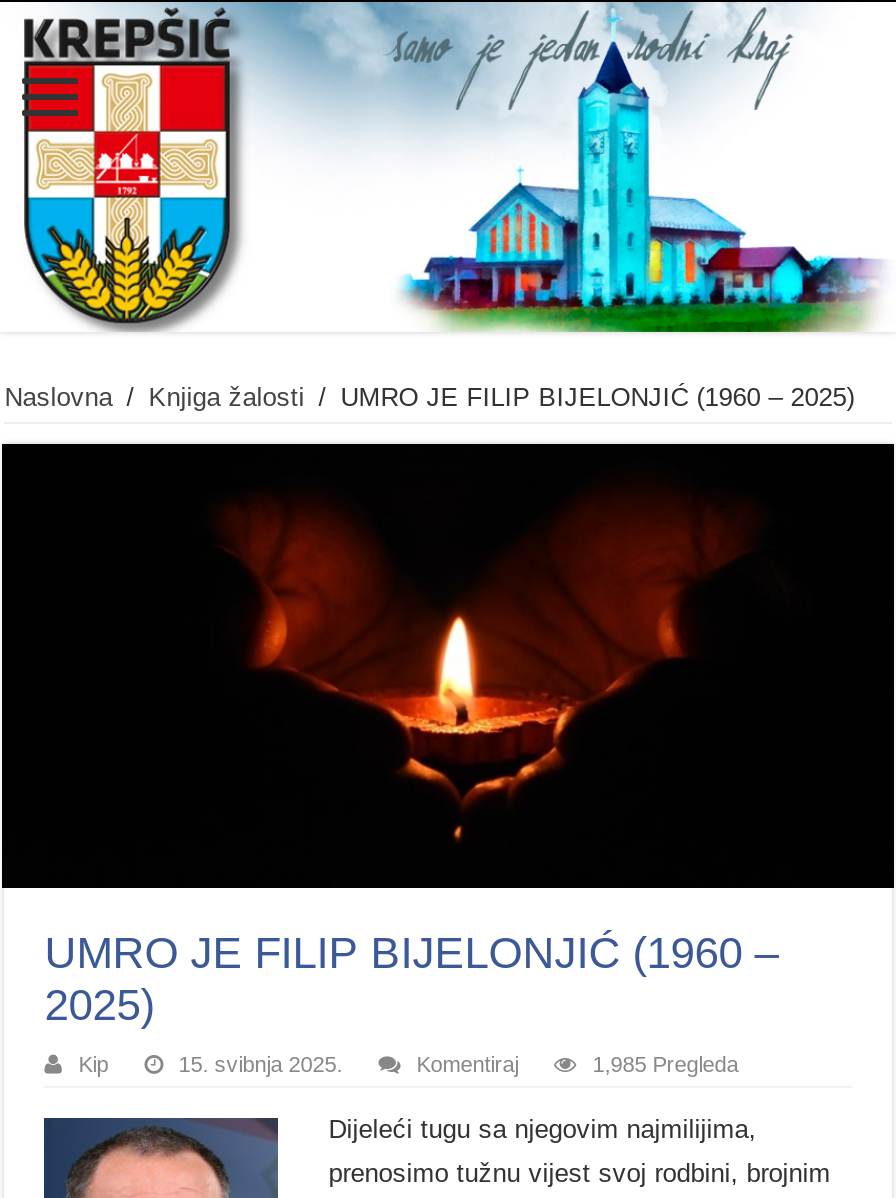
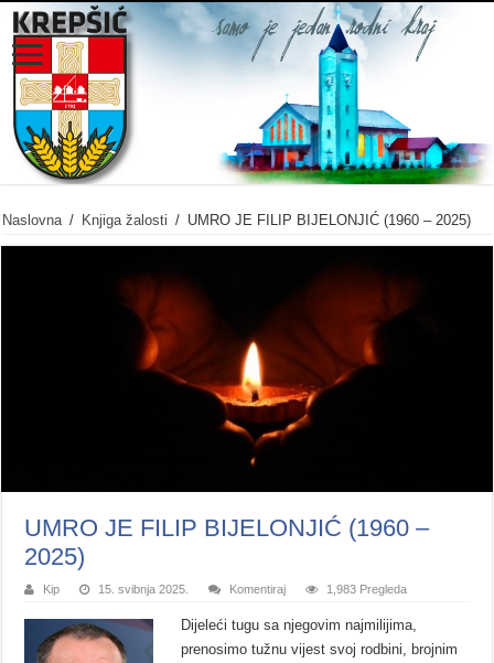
[592,1052,738,1076] 1,985 Pregleda -> [327,583,407,596] 1,983 Pregleda

